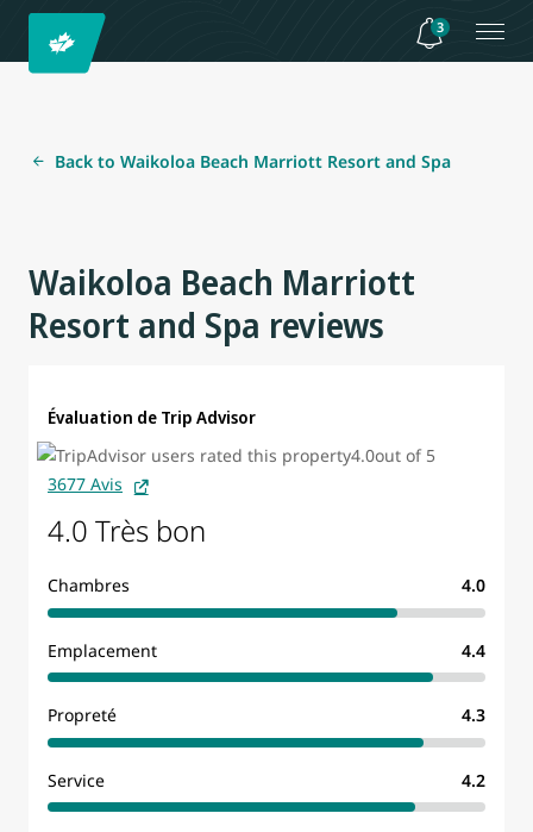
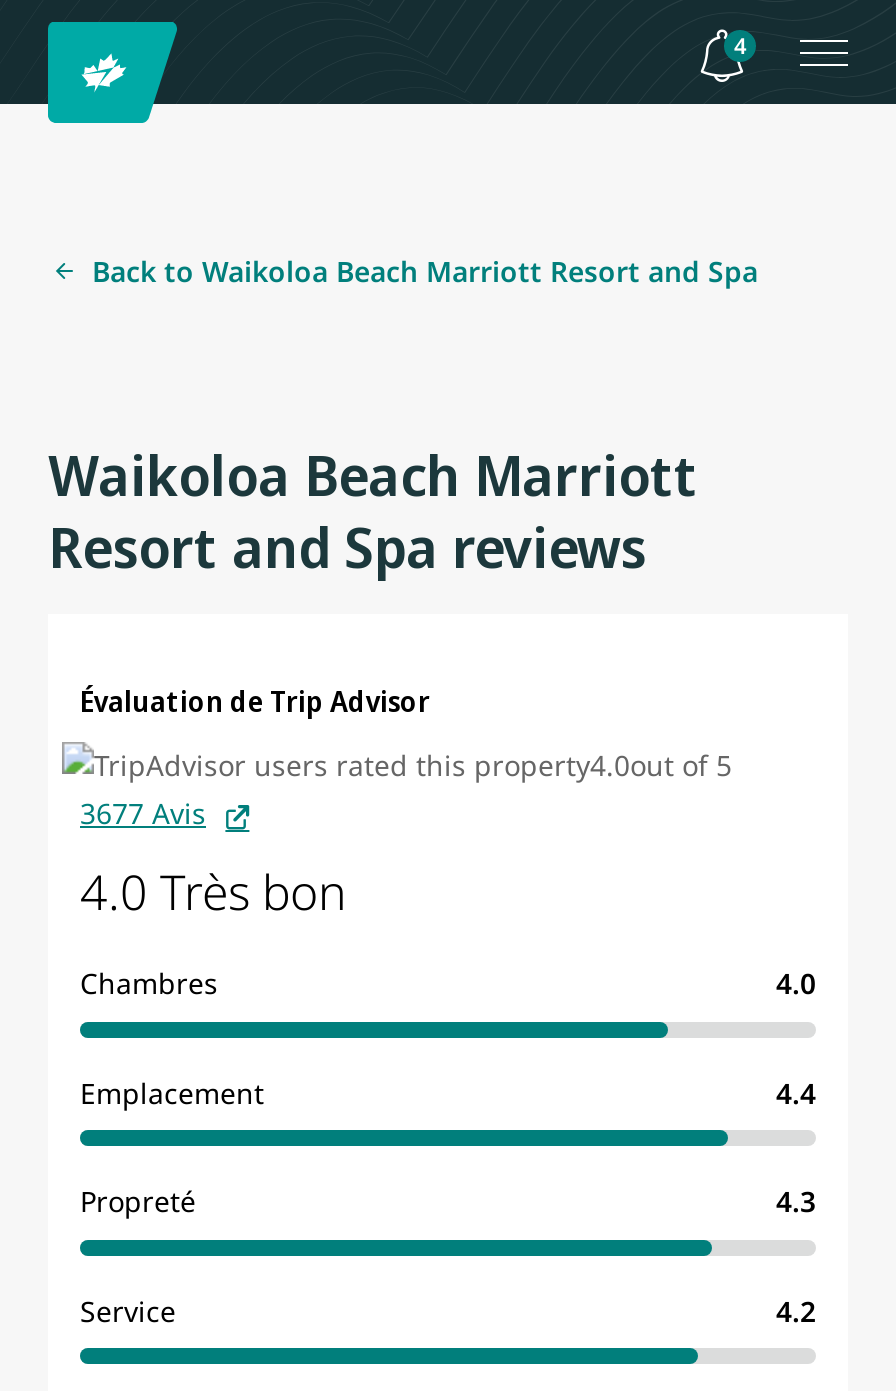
[437,17,444,35] 3 -> [734,29,746,59] 4

